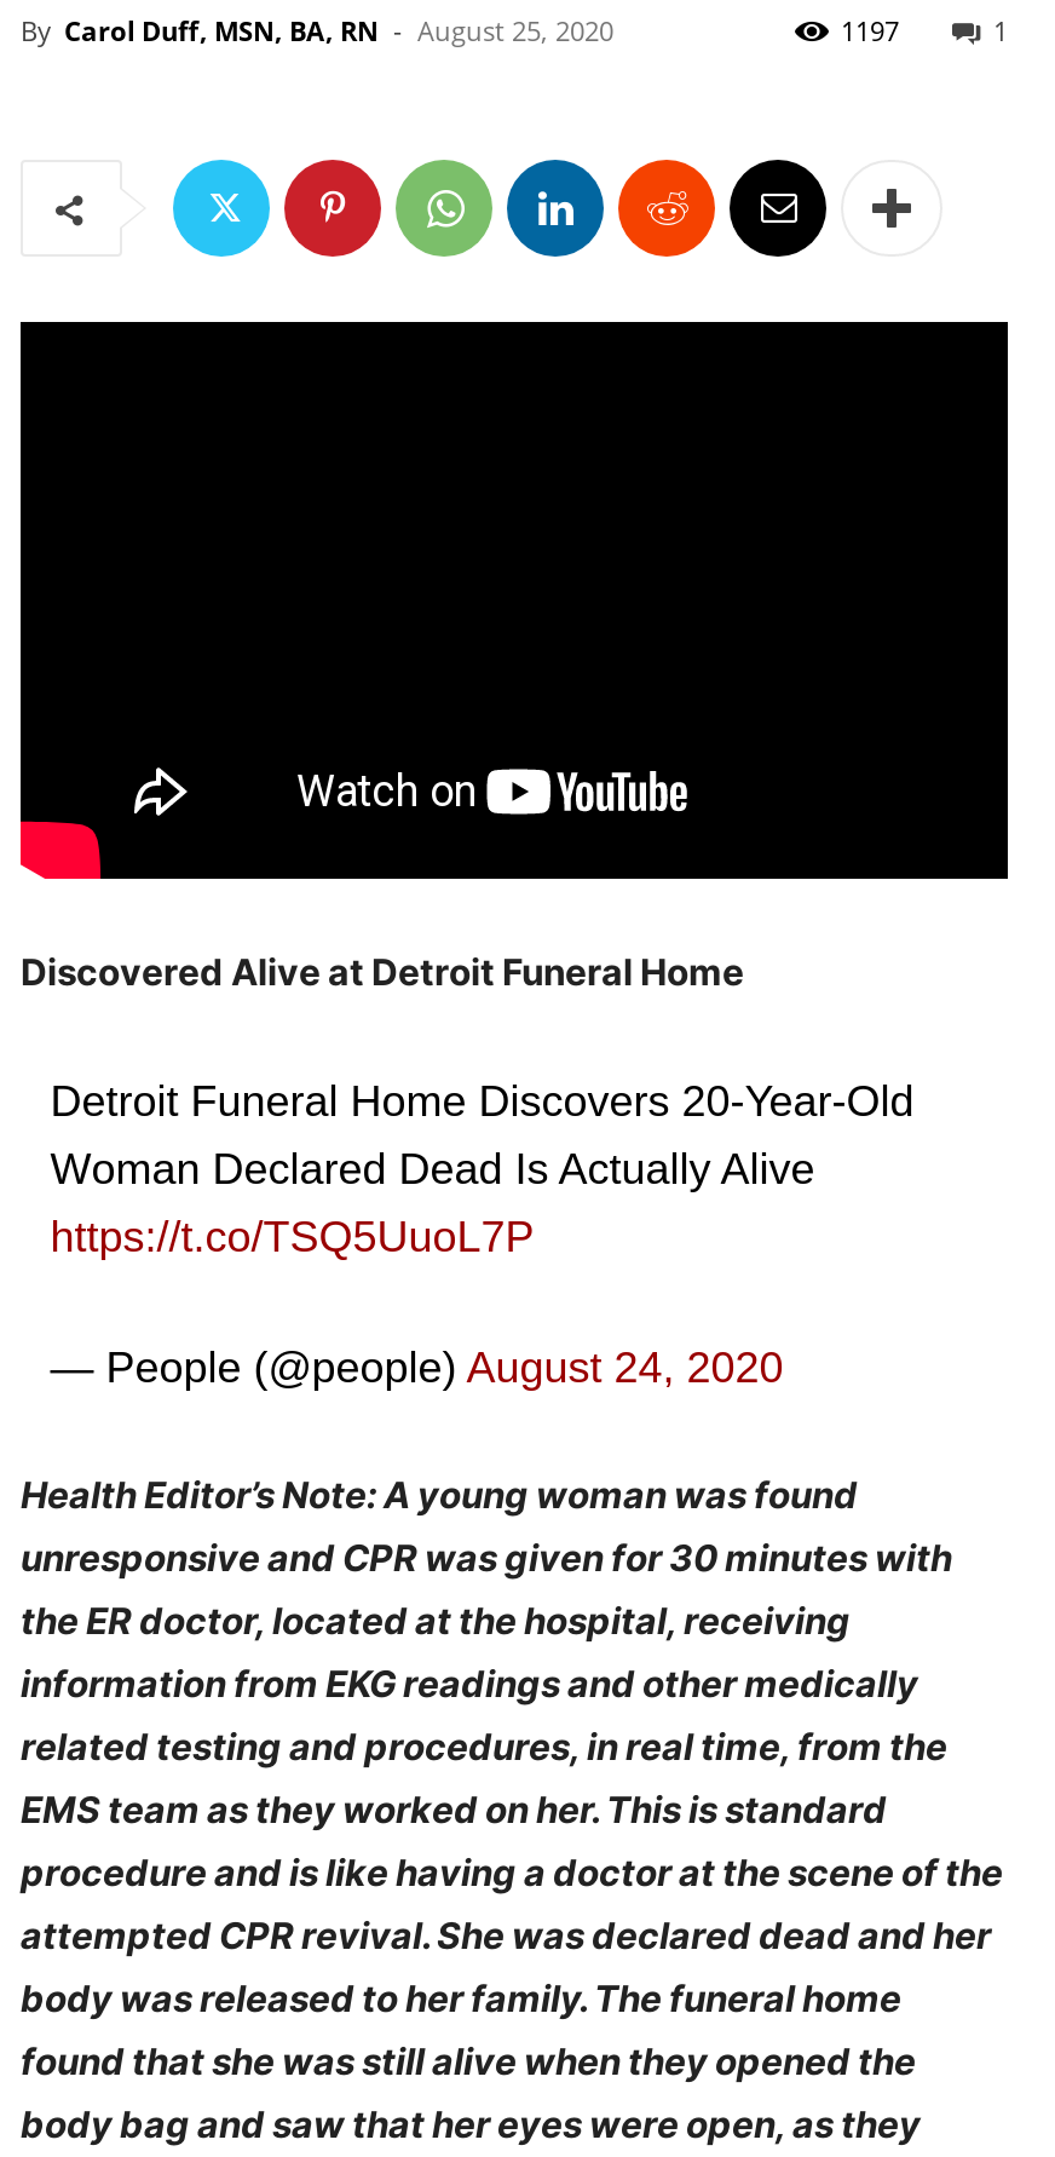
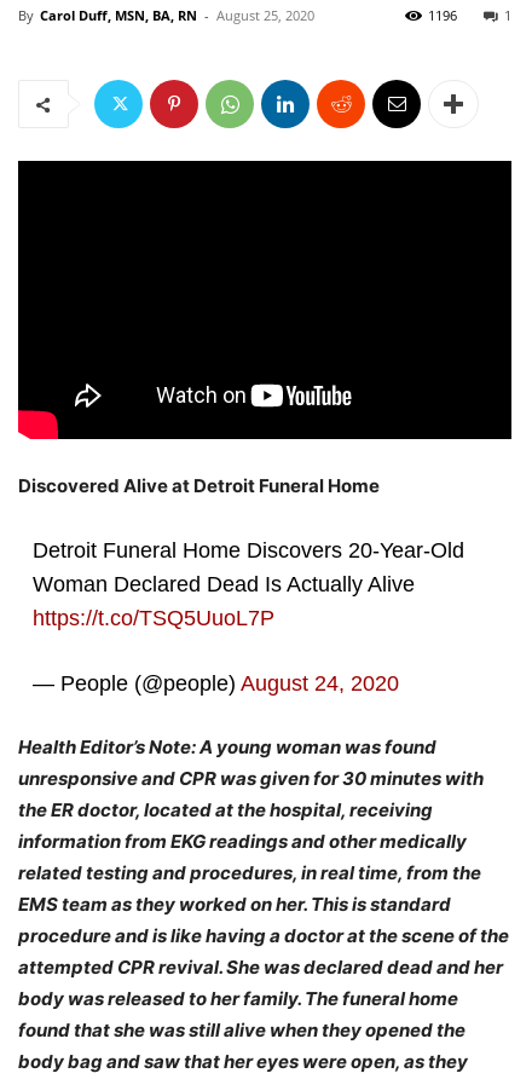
[841,12,899,48] 1197 -> [428,6,457,24] 1196

